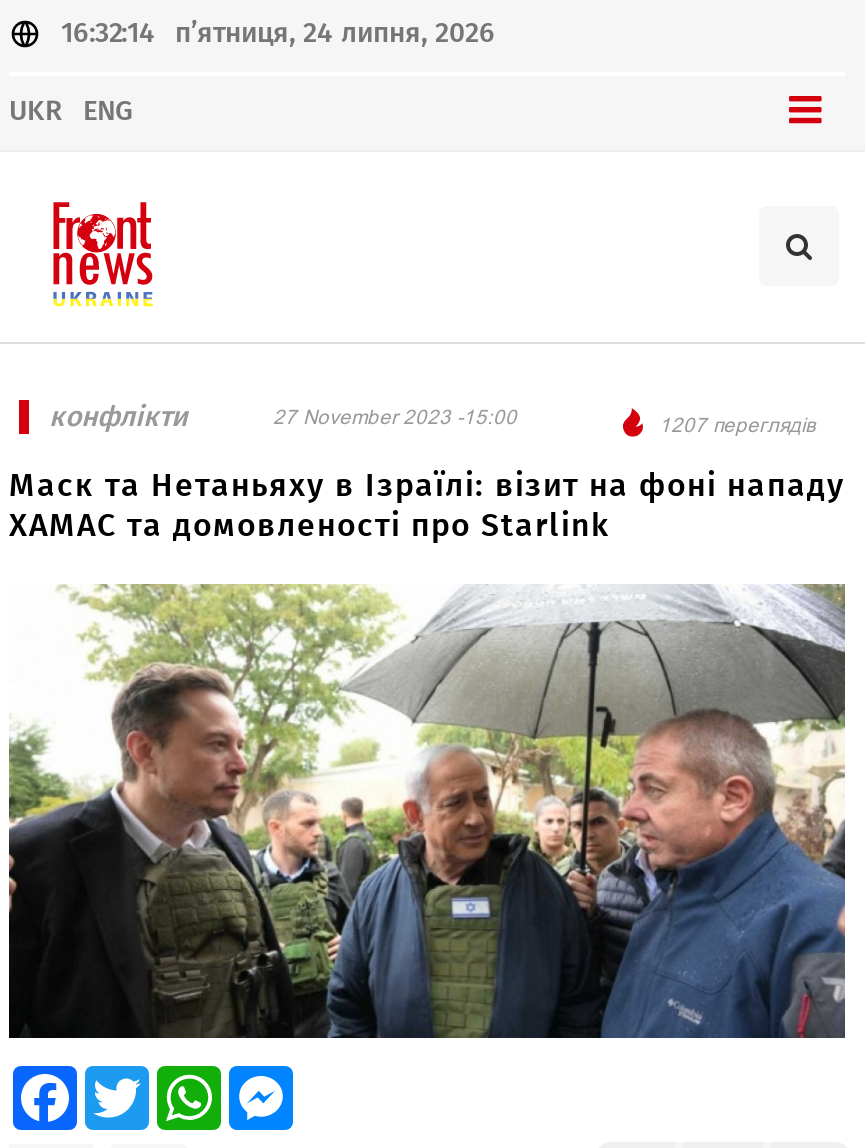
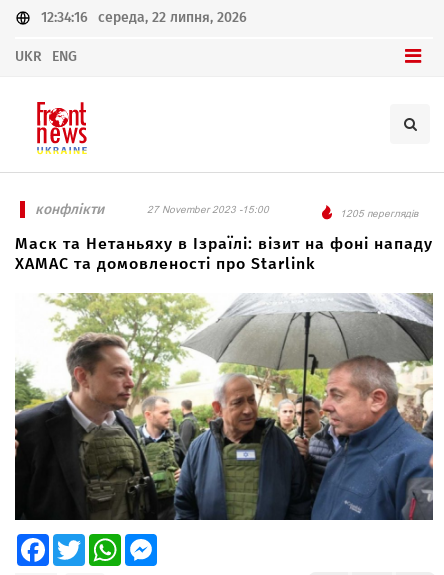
[61,16,495,50] 16:32:14 п’ятниця, 24 липня, 2026 -> [41,9,247,26] 12:34:16 середа, 22 липня, 2026
[659,412,815,438] 1207 переглядів -> [340,207,418,220] 1205 переглядів

